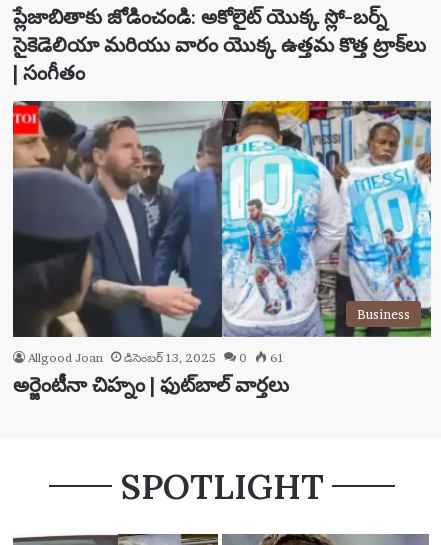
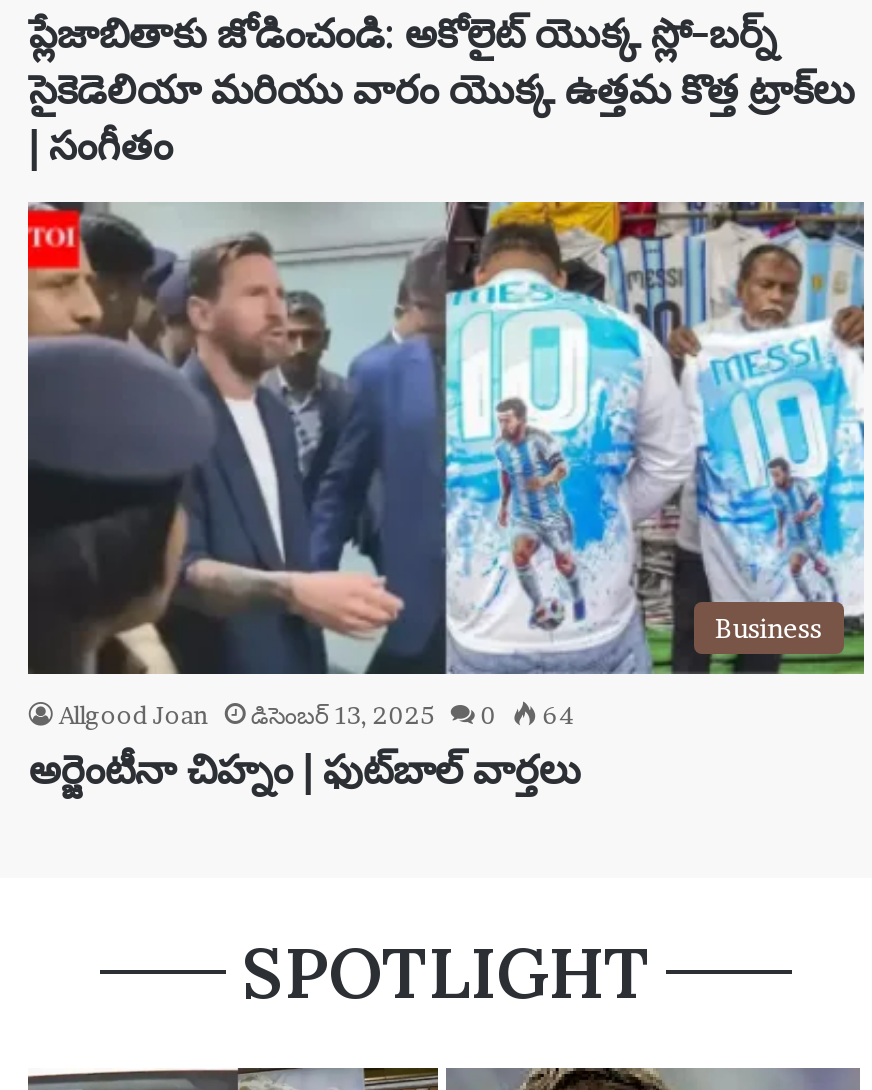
[28,350,284,365] Allgood Joan డిసెంబర్ 13, 2025 0 61 -> [59,699,575,729] Allgood Joan డిసెంబర్ 13, 2025 0 64

